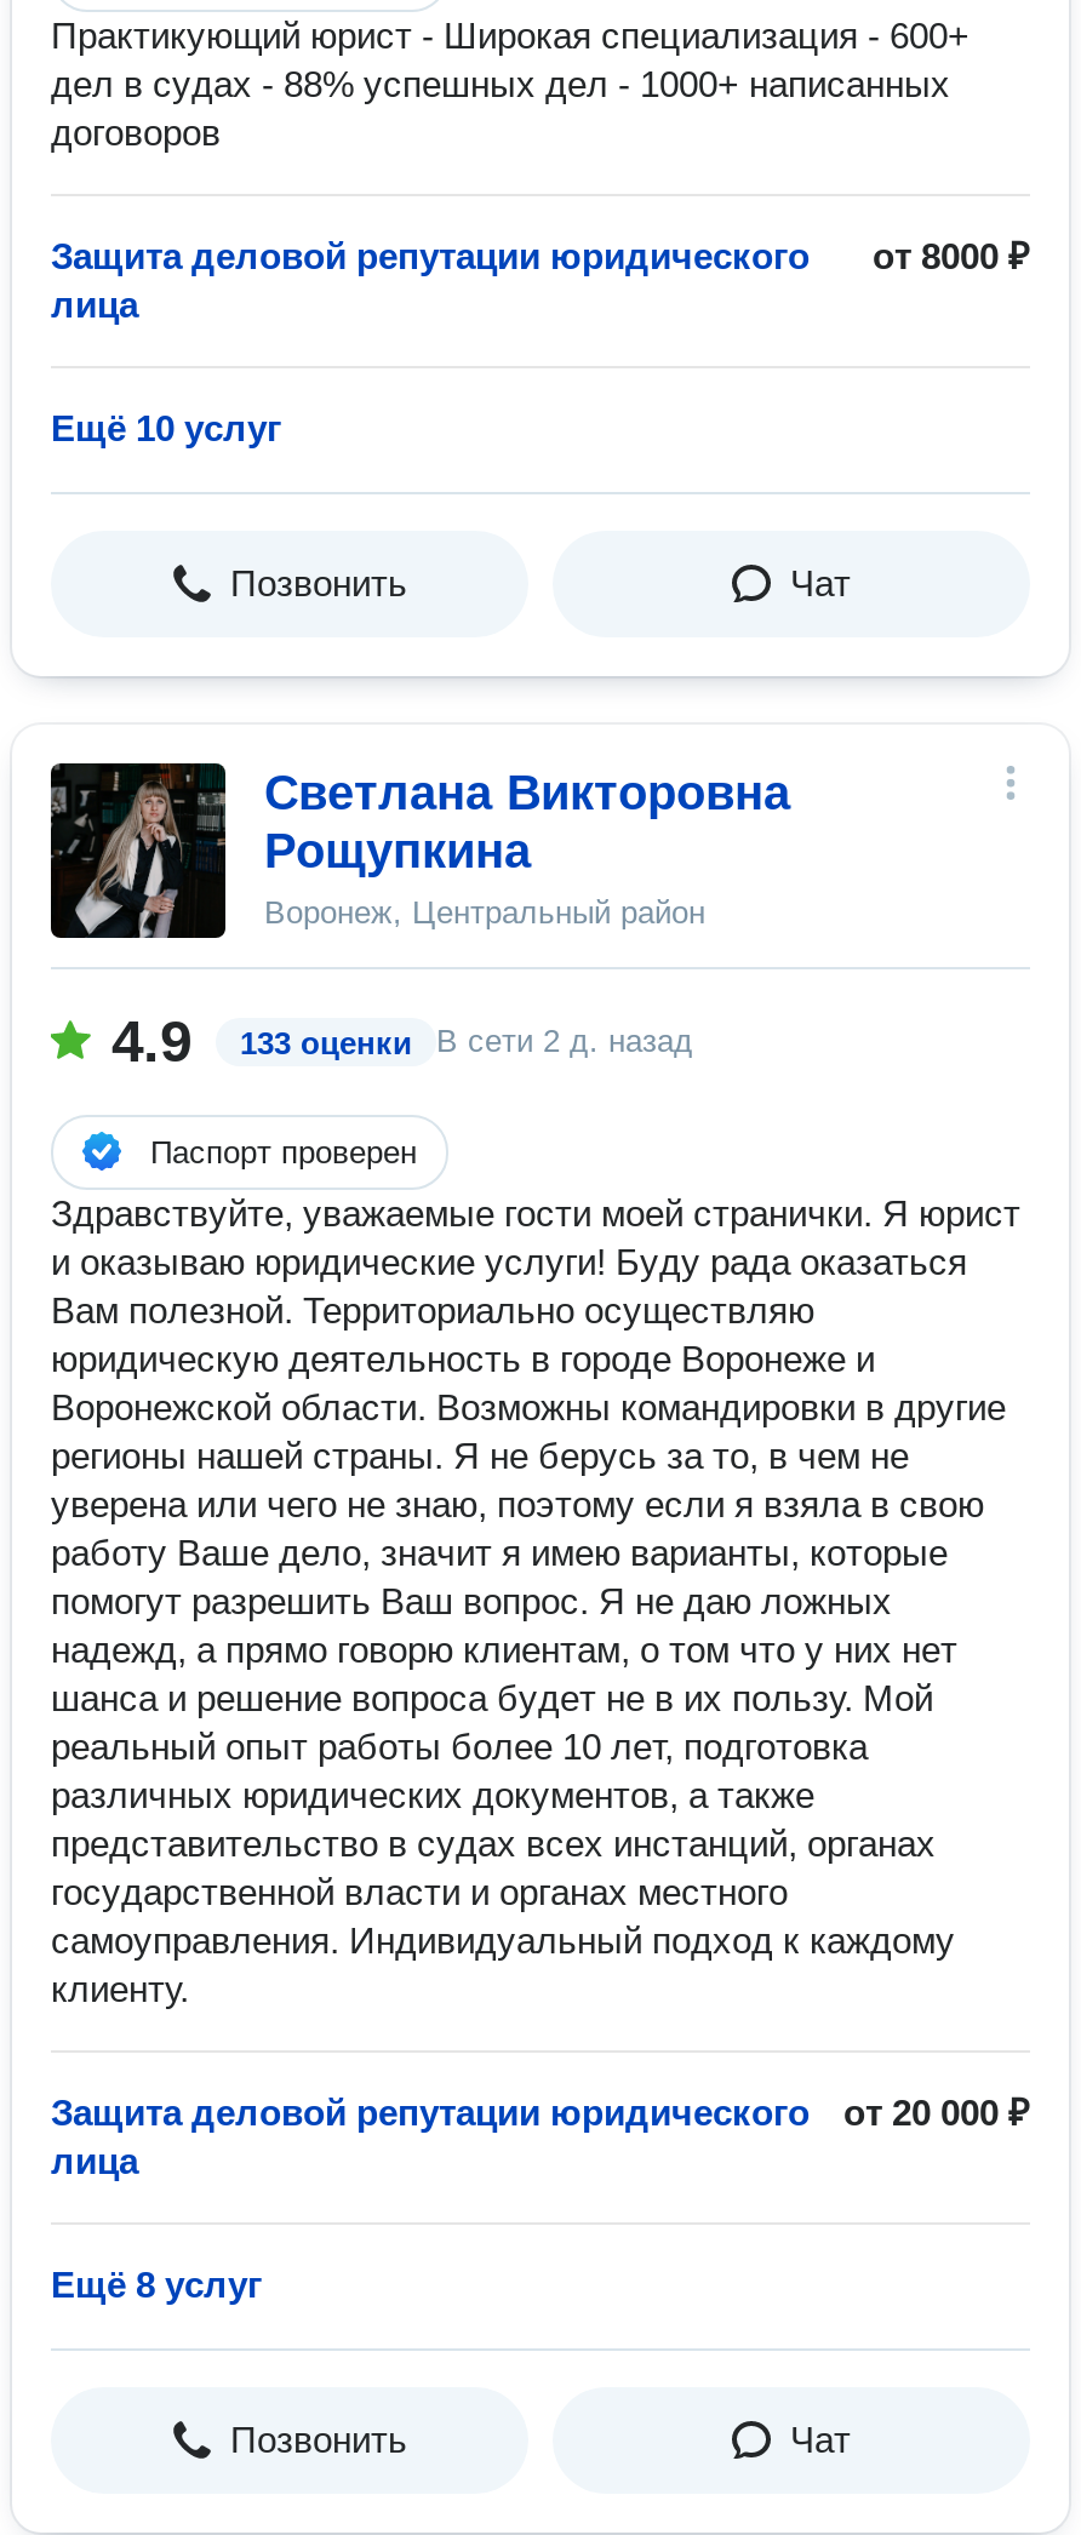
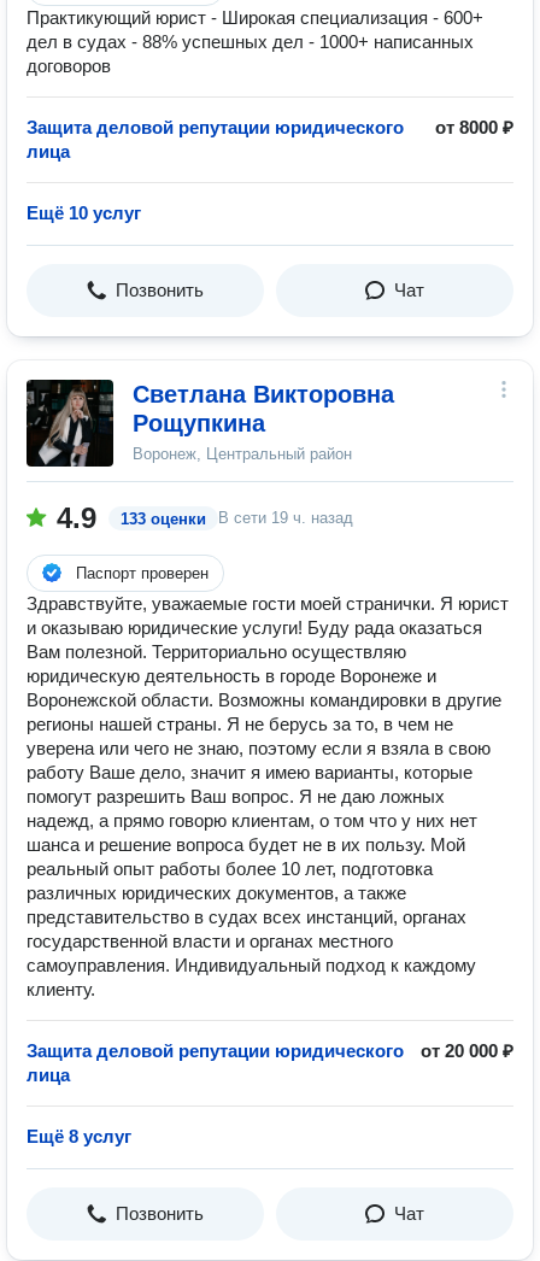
[111,1008,693,1074] 4.9 133 оценки В сети 2 д. назад -> [57,502,353,534] 4.9 133 оценки В сети 19 ч. назад

